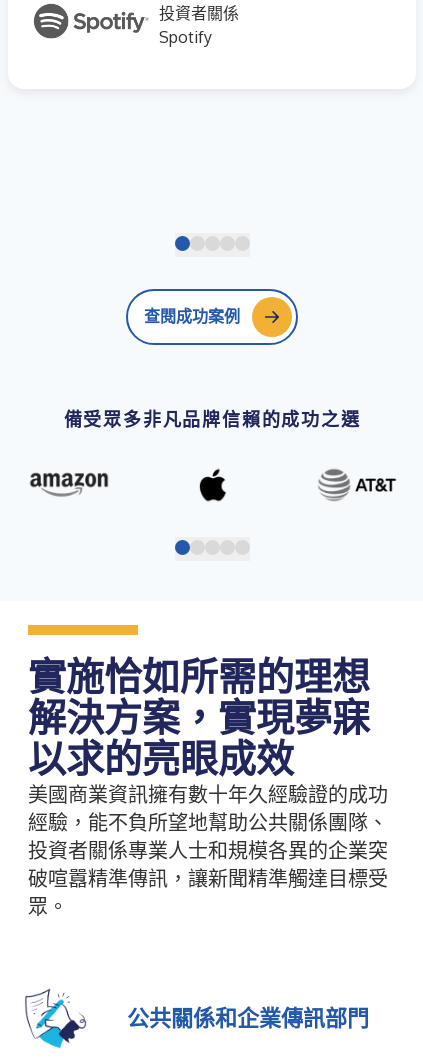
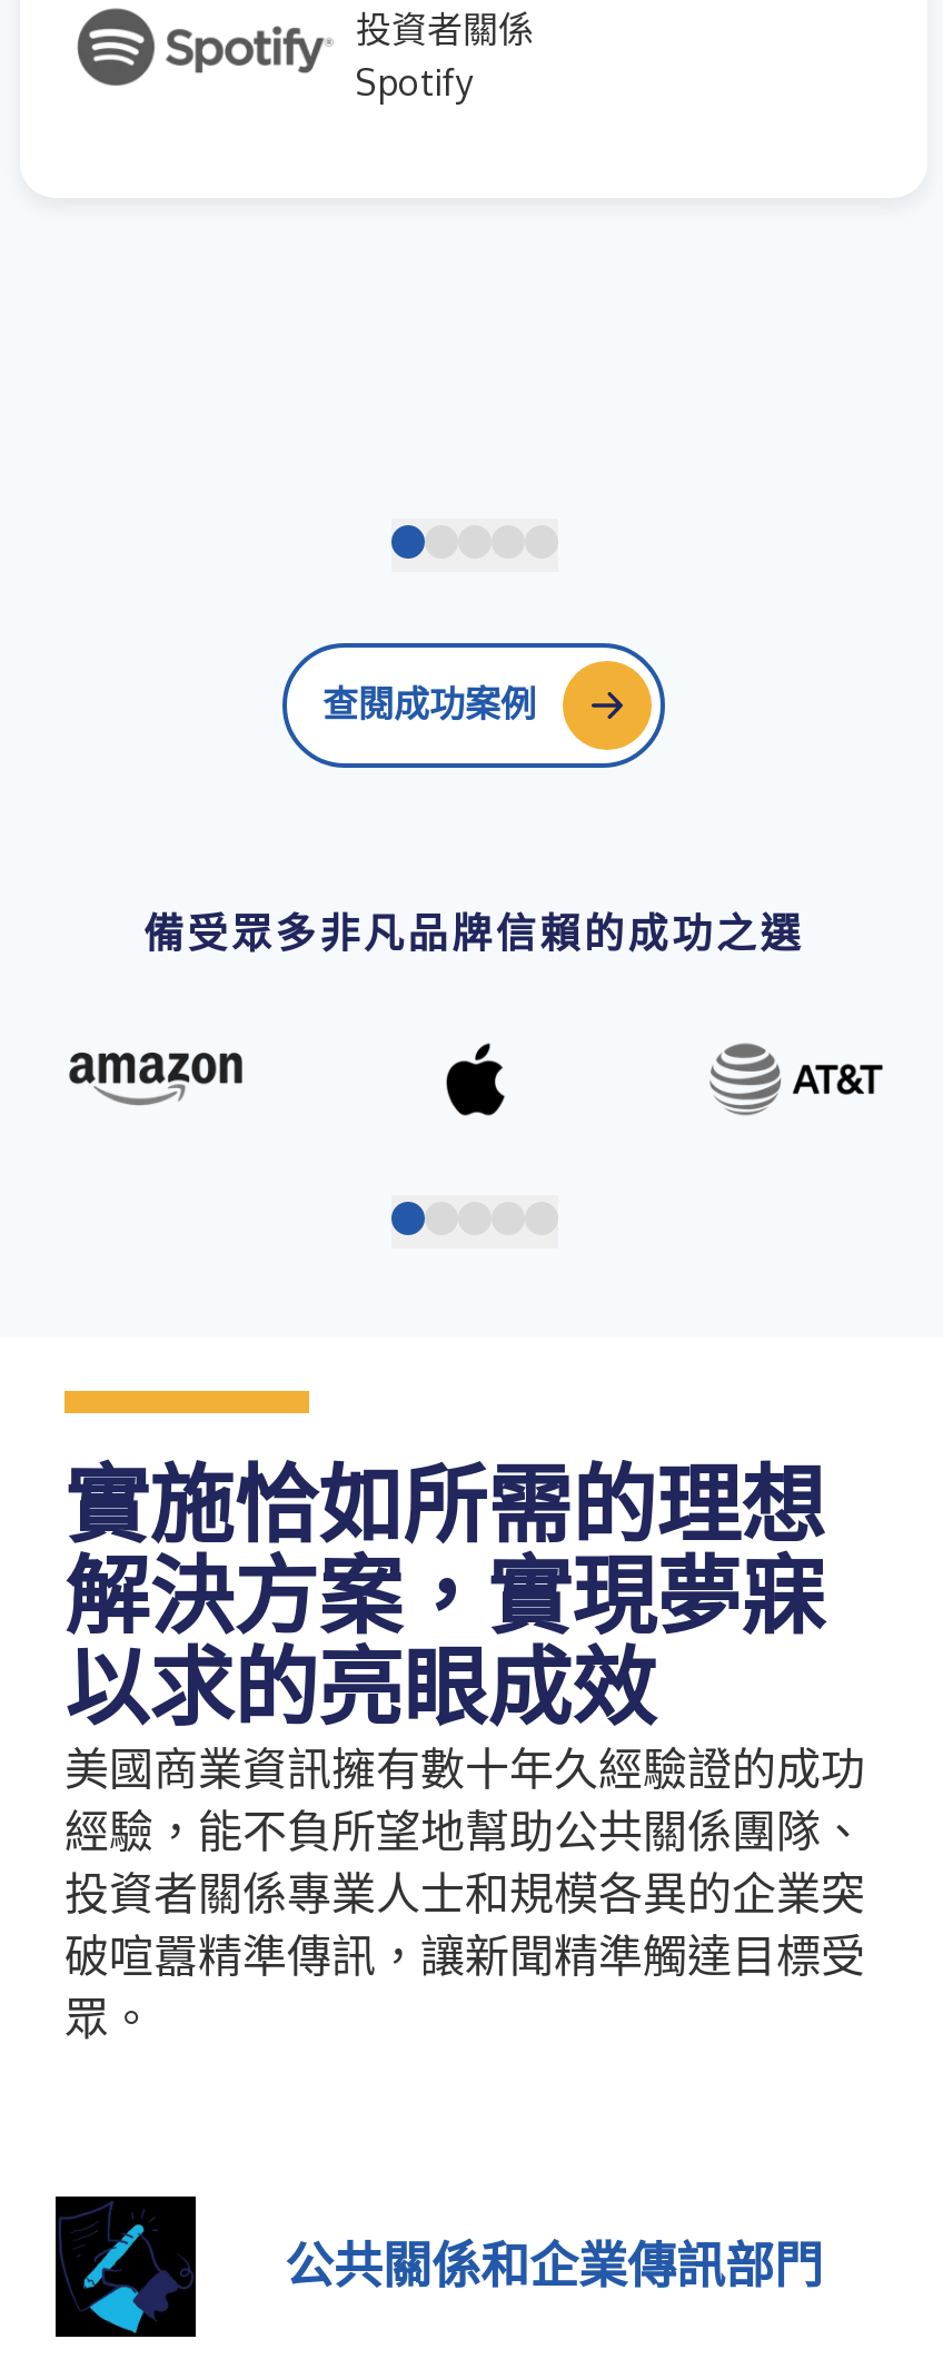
[24,987,87,1050] [image] -> [53,2194,198,2339] [image]

